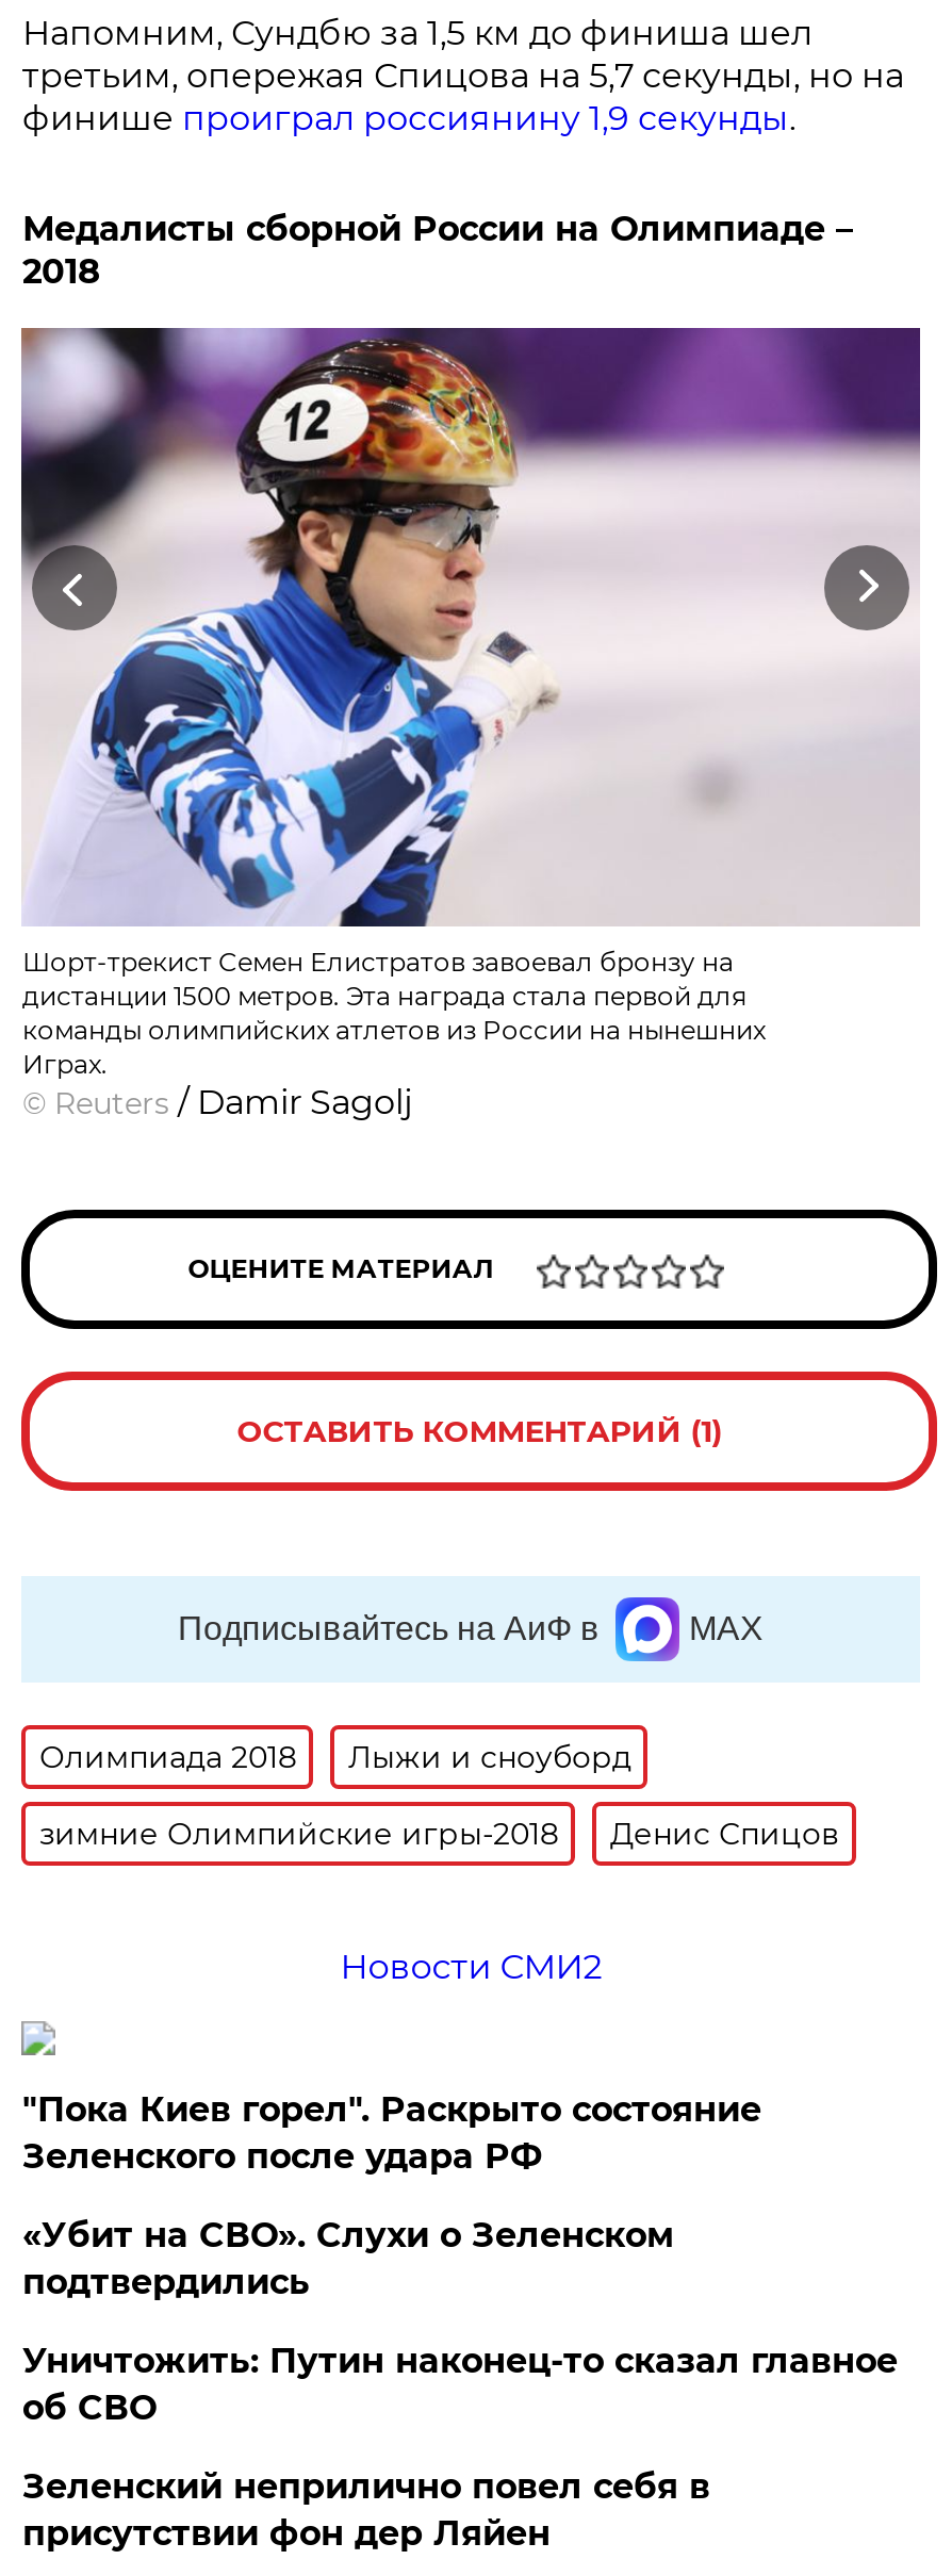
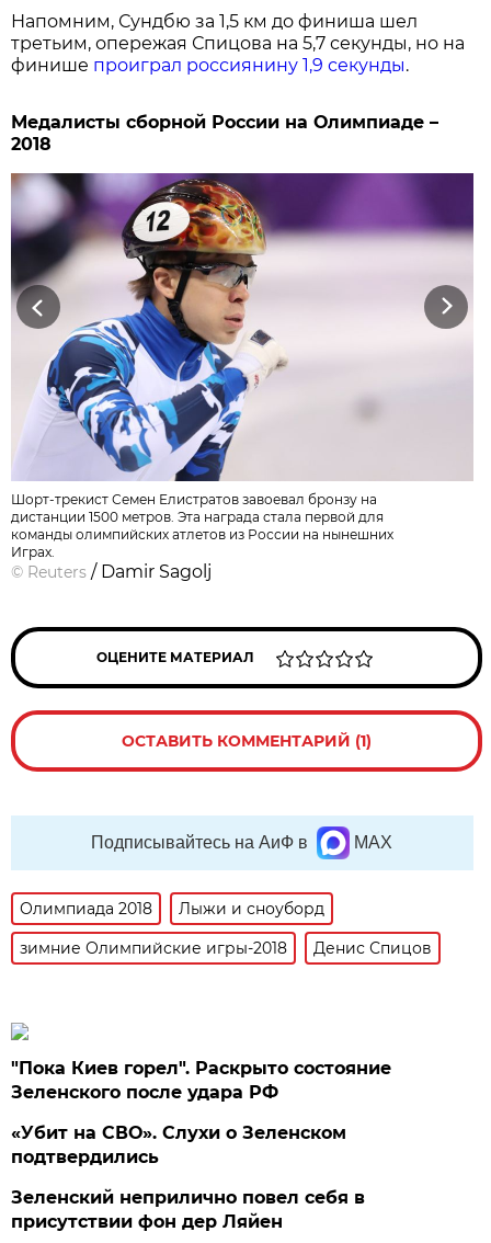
[340,1947,602,1988] Новости СМИ2 -> none
[22,2341,897,2428] Уничтожить: Путин наконец-то сказал главное | об СВО -> none

